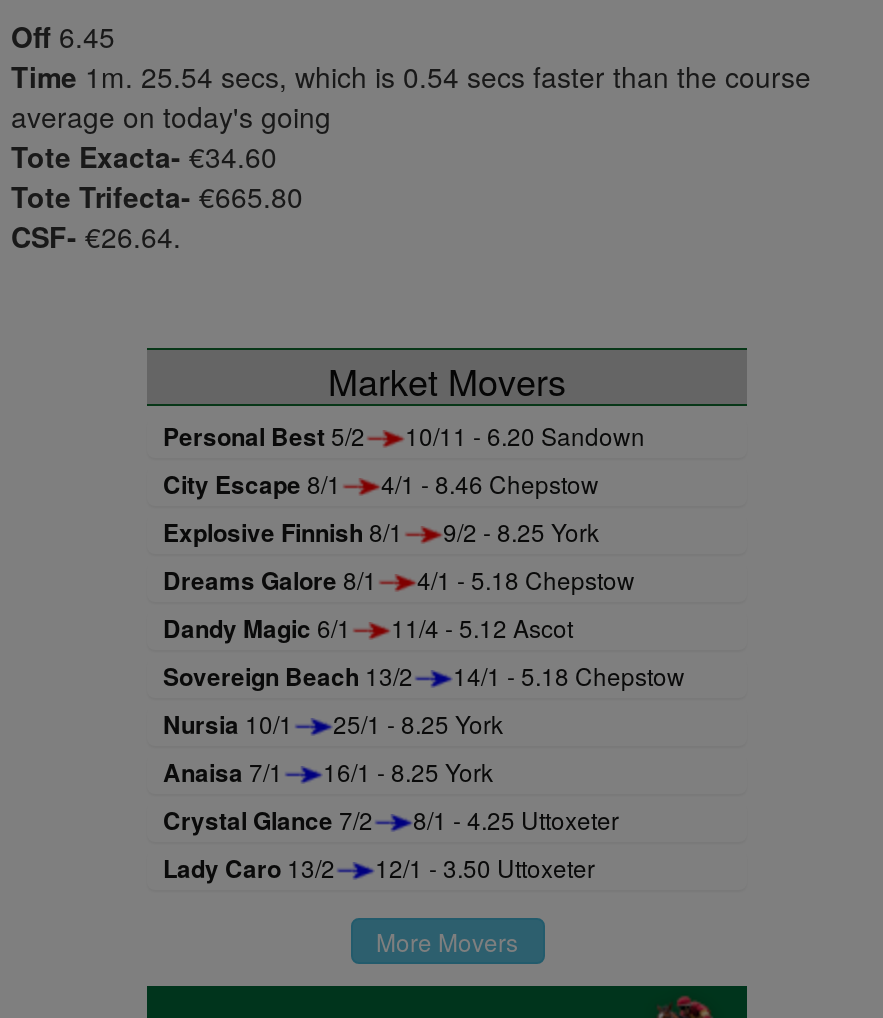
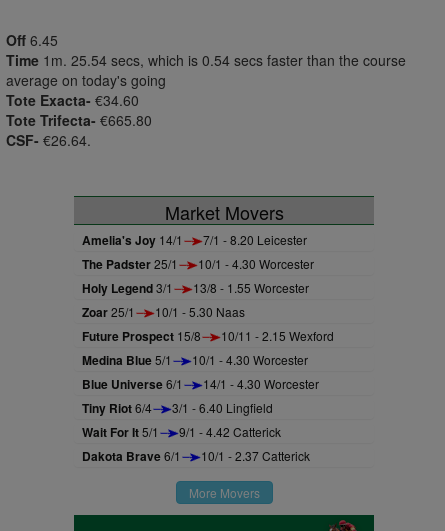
[163,418,685,886] Personal Best 5/2 | 10/11 - 6.20 Sandown | City Escape 8/1 | 4/1 - 8.46 Chepstow | Explosive Finnish 8/1 | 9/2 - 8.25 York | Dreams Galore 8/1 | 4/1 - 5.18 Chepstow | Dandy Magic 6/1 | 11/4 - 5.12 Ascot | Sovereign Beach 13/2 | 14/1 - 5.18 Chepstow | Nursia 10/1 | 25/1 - 8.25 York | Anaisa 7/1 | 16/1 - 8.25 York | Crystal Glance 7/2 | 8/1 - 4.25 Uttoxeter | Lady Caro 13/2 | 12/1 - 3.50 Uttoxeter -> [82,231,334,465] Amelia's Joy 14/1 | 7/1 - 8.20 Leicester | The Padster 25/1 | 10/1 - 4.30 Worcester | Holy Legend 3/1 | 13/8 - 1.55 Worcester | Zoar 25/1 | 10/1 - 5.30 Naas | Future Prospect 15/8 | 10/11 - 2.15 Wexford | Medina Blue 5/1 | 10/1 - 4.30 Worcester | Blue Universe 6/1 | 14/1 - 4.30 Worcester | Tiny Riot 6/4 | 3/1 - 6.40 Lingfield | Wait For It 5/1 | 9/1 - 4.42 Catterick | Dakota Brave 6/1 | 10/1 - 2.37 Catterick

